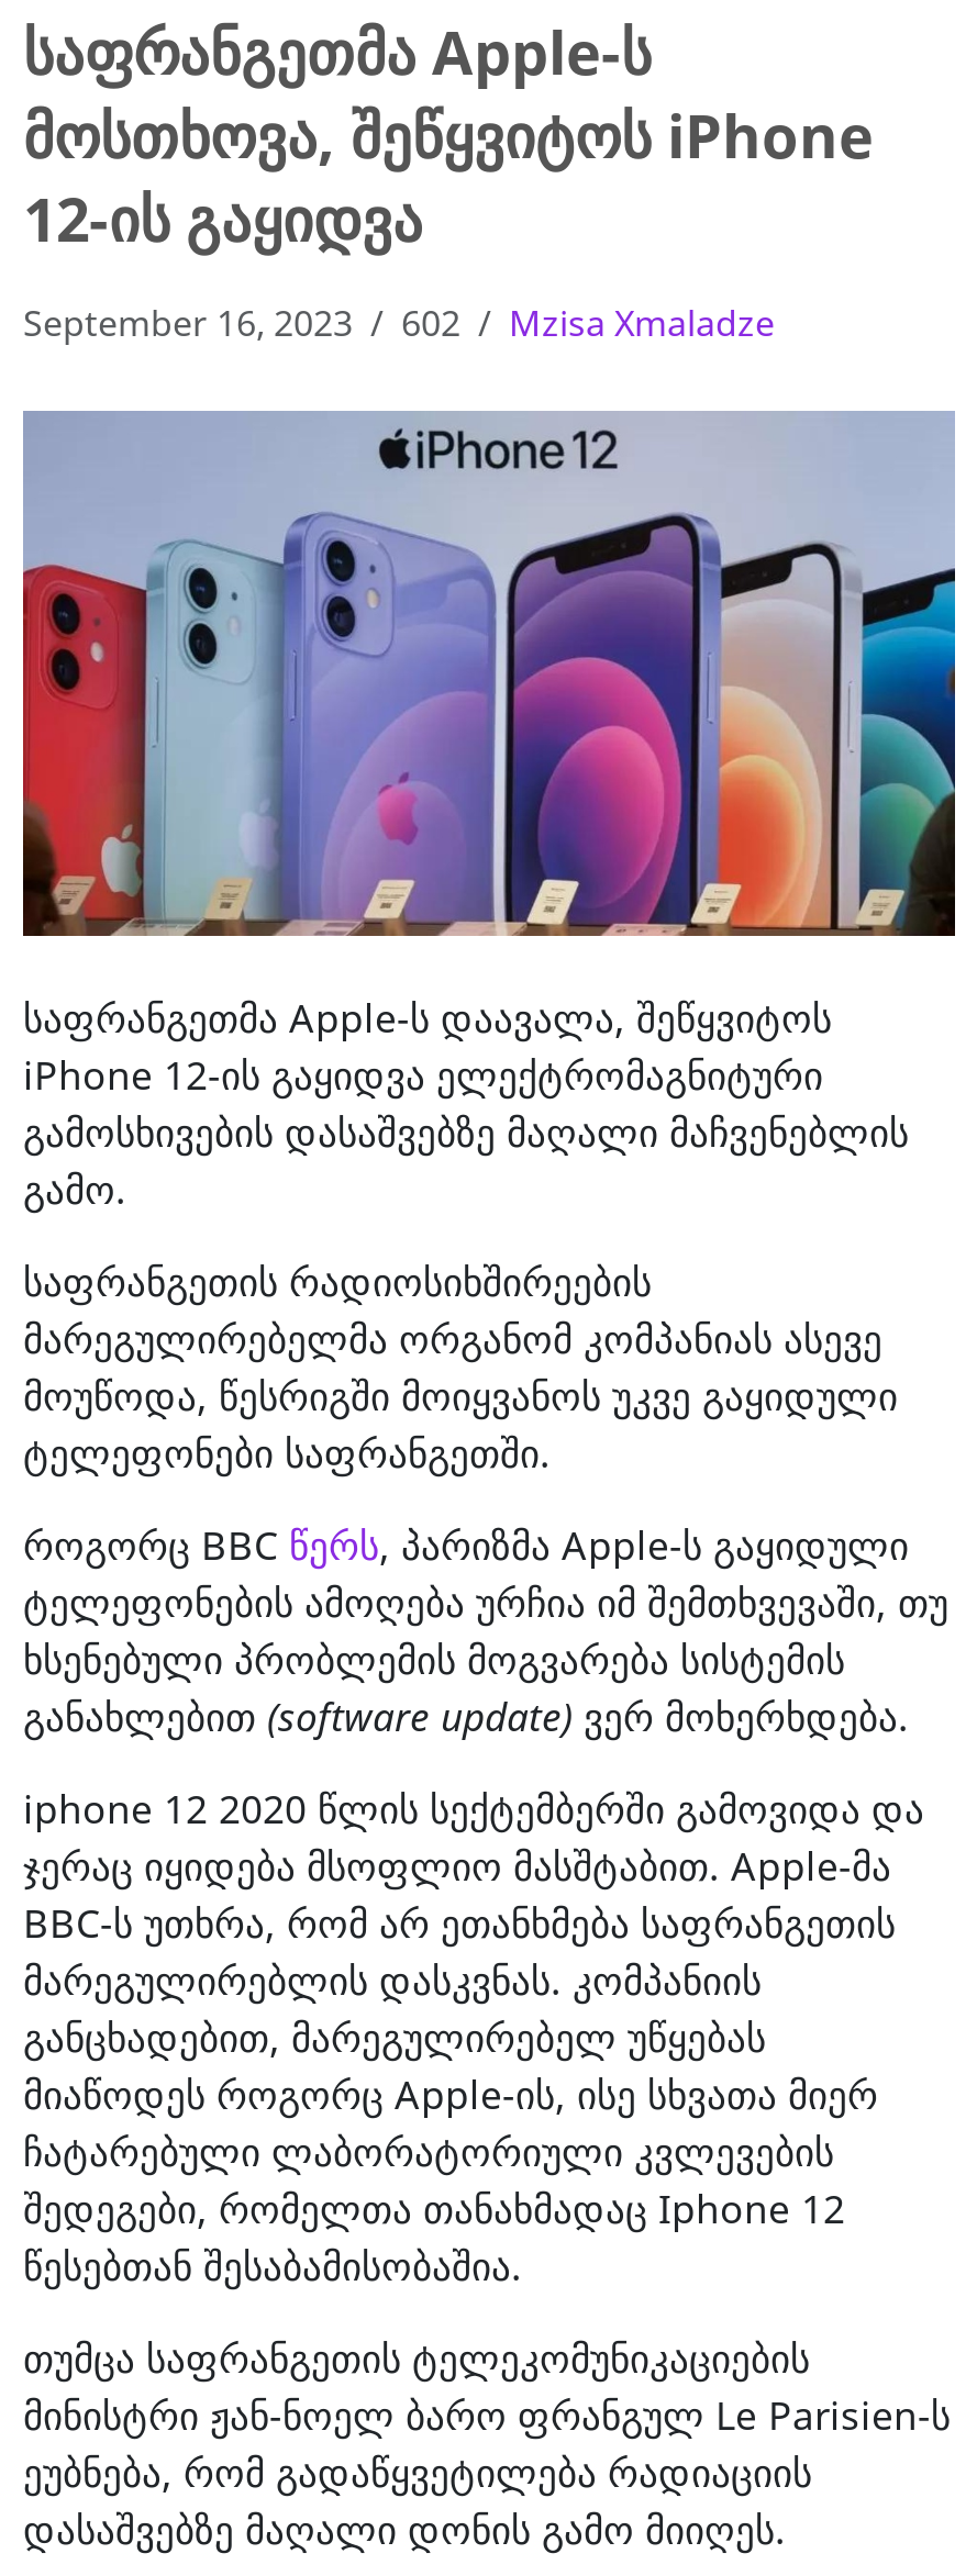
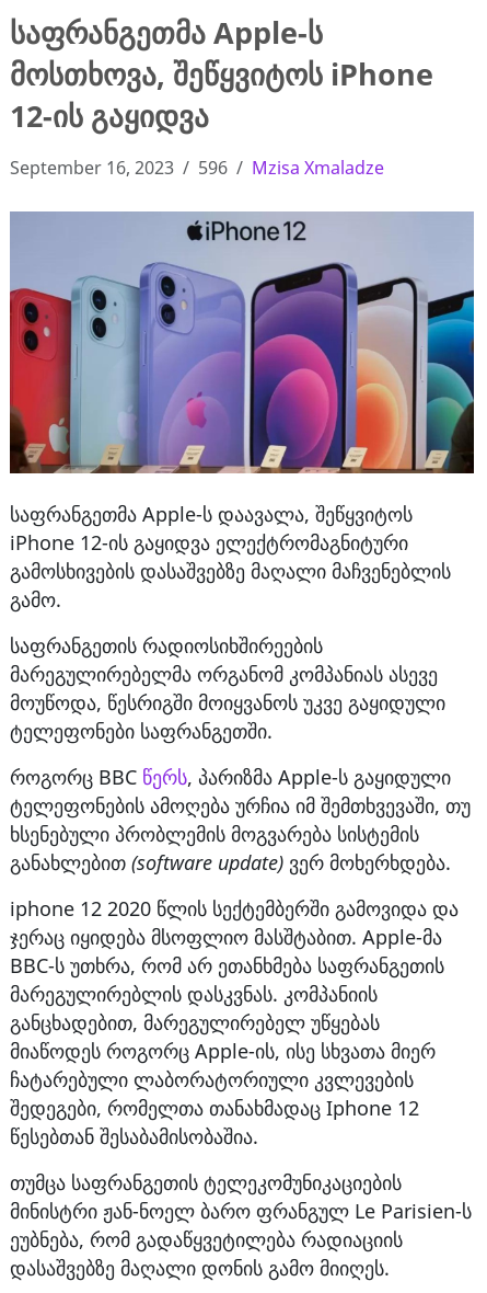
[23,300,775,348] September 16, 2023 602 Mzisa Xmaladze -> [10,156,384,180] September 16, 2023 596 Mzisa Xmaladze

